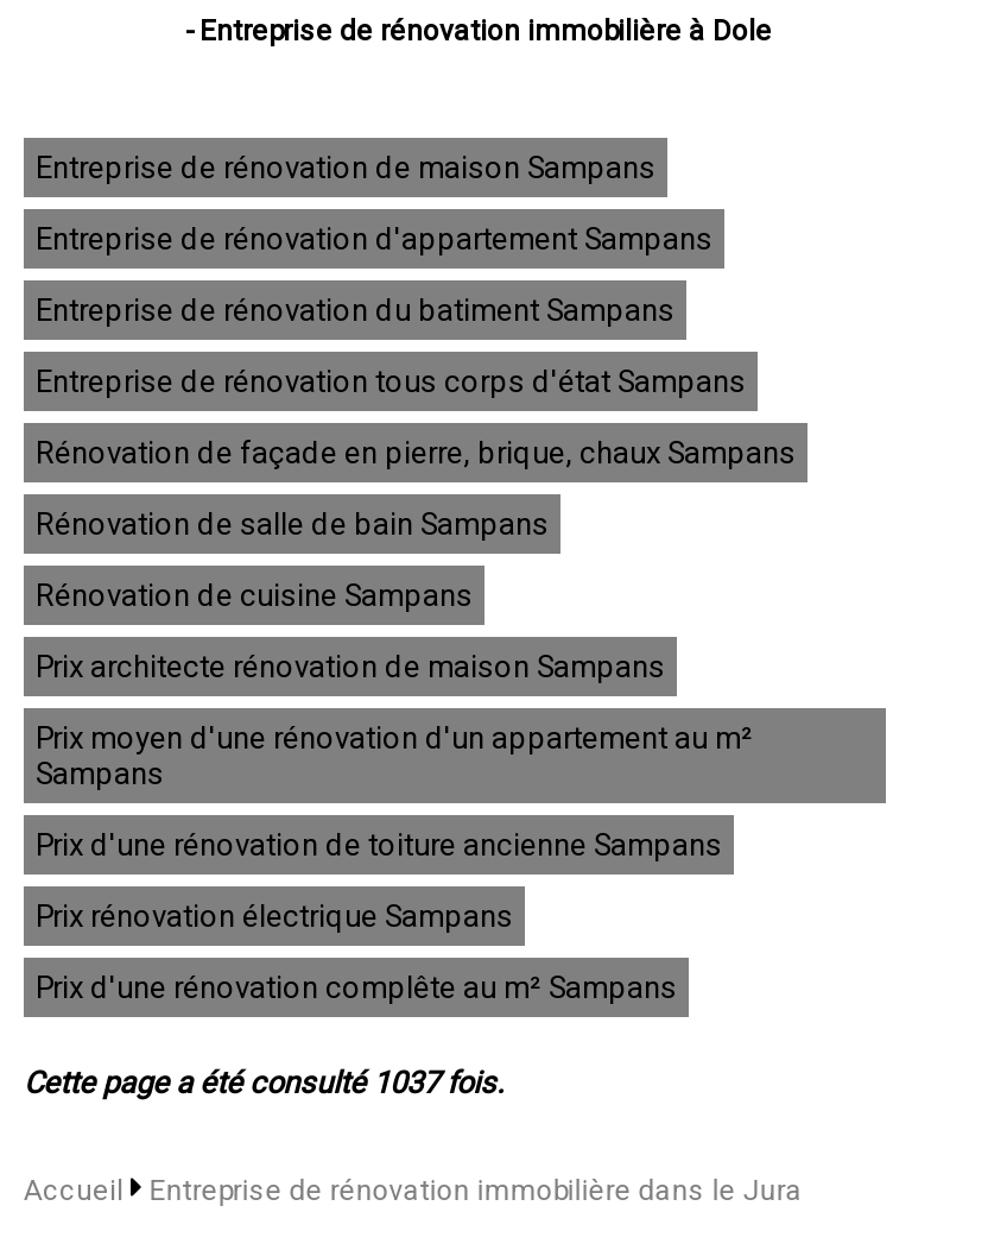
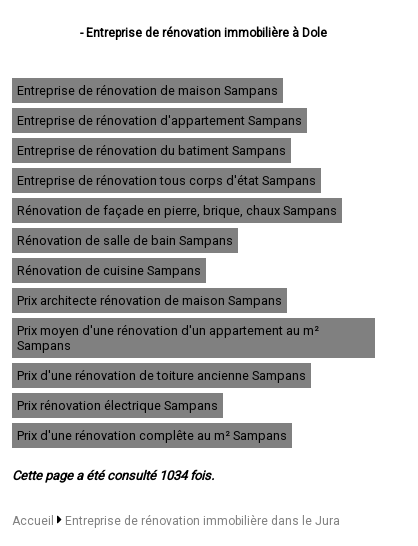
[24,1063,503,1099] Cette page a été consulté 1037 fois. -> [12,467,214,482] Cette page a été consulté 1034 fois.

